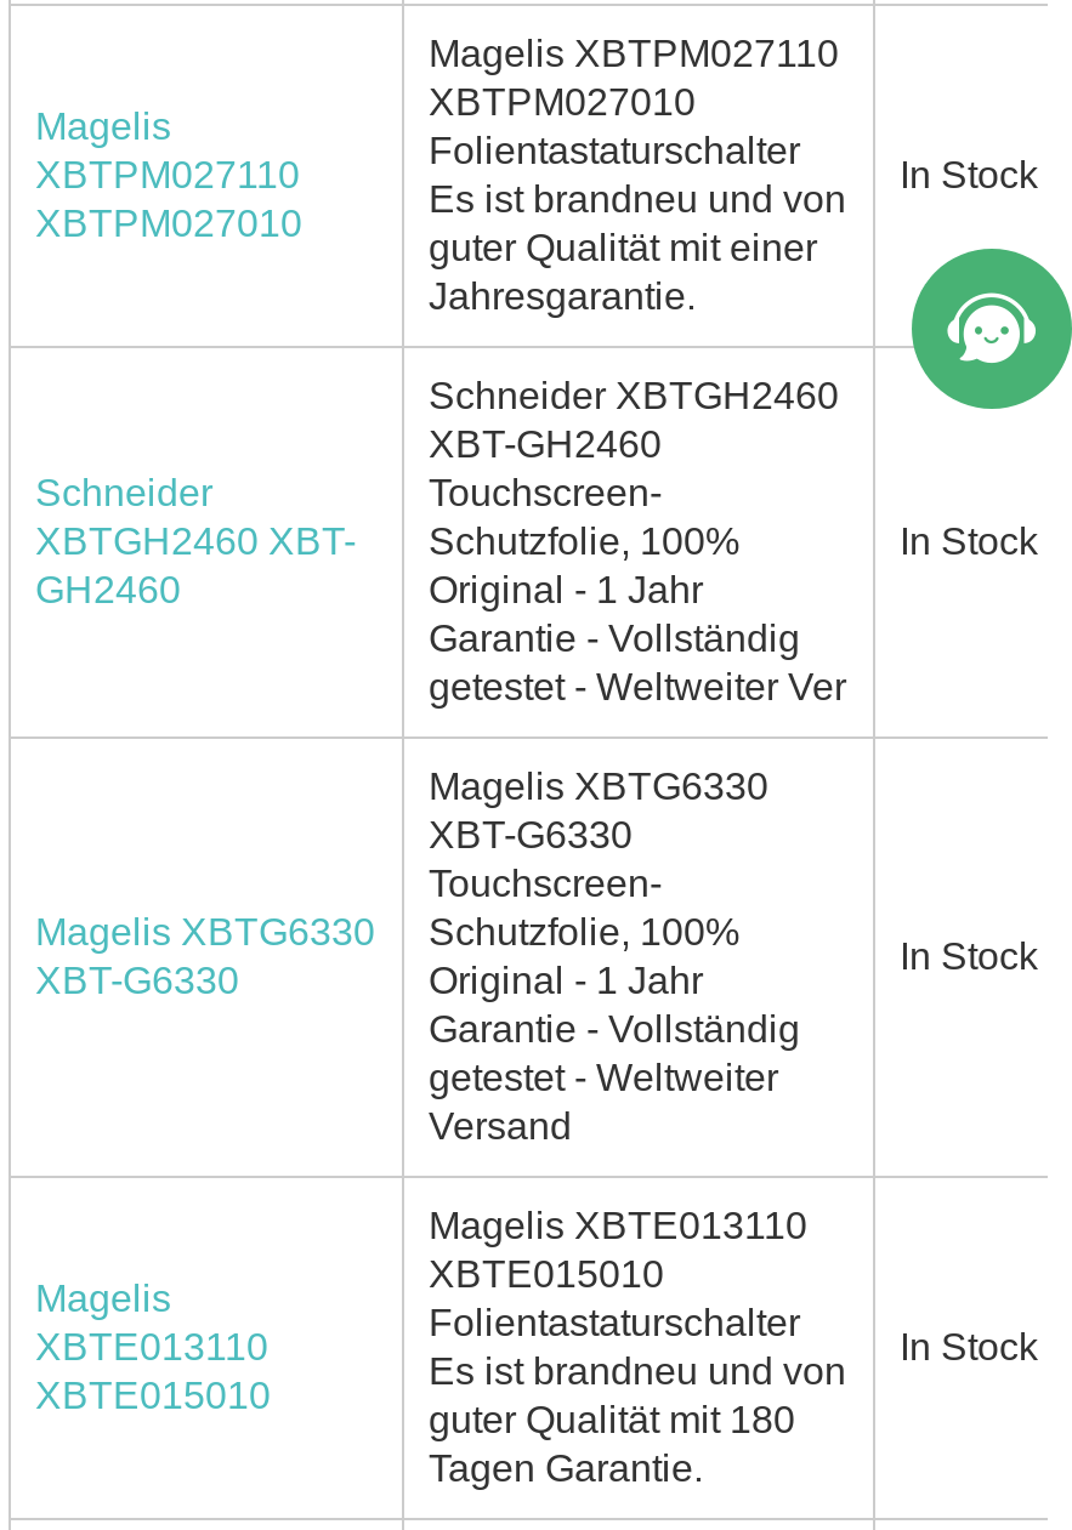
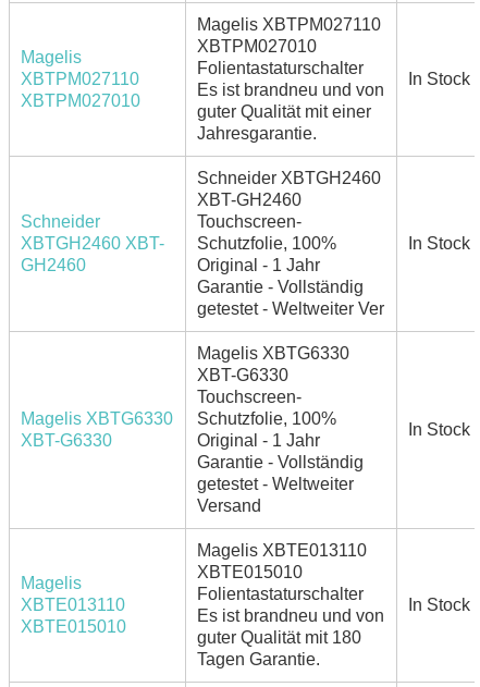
[909,246,1065,411] [image] -> none

